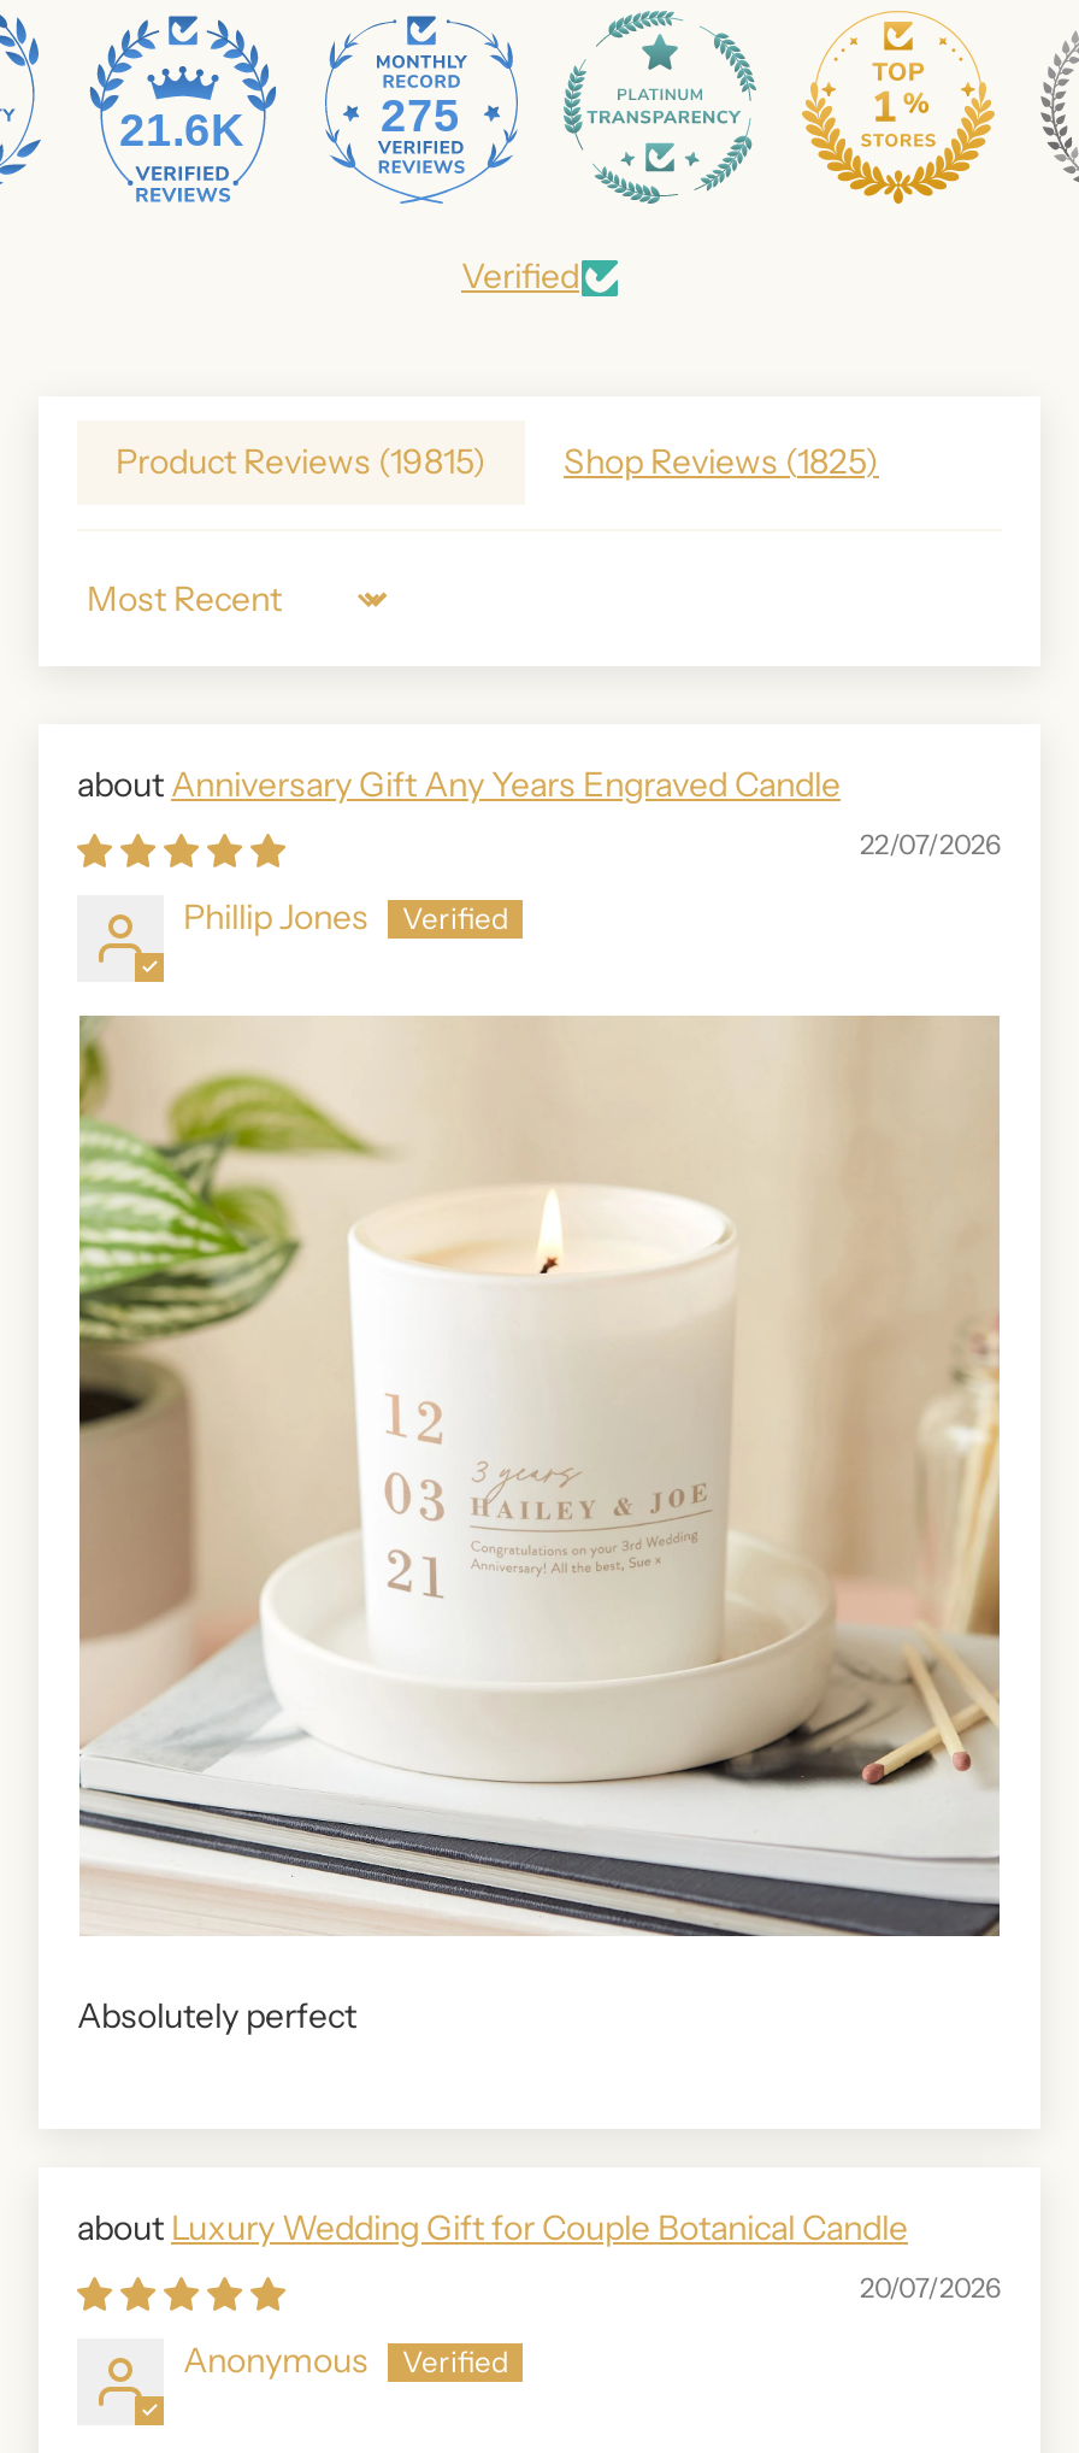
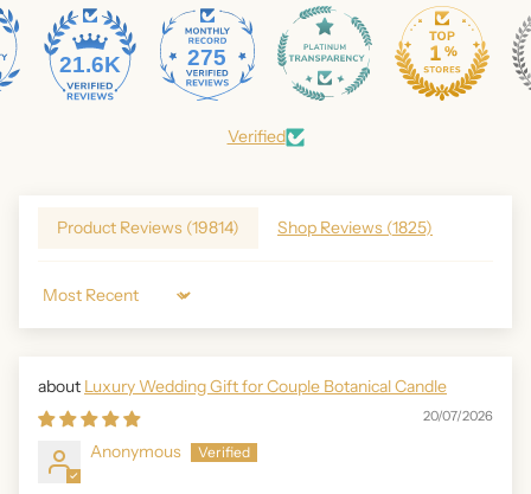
[116,441,487,484] Product Reviews (19815) -> [57,217,239,239] Product Reviews (19814)
[171,764,1002,940] Anniversary Gift Any Years Engraved Candle | 22/07/2026 | Phillip Jones -> none
[77,1013,1002,2039] [image] | Absolutely perfect -> none

